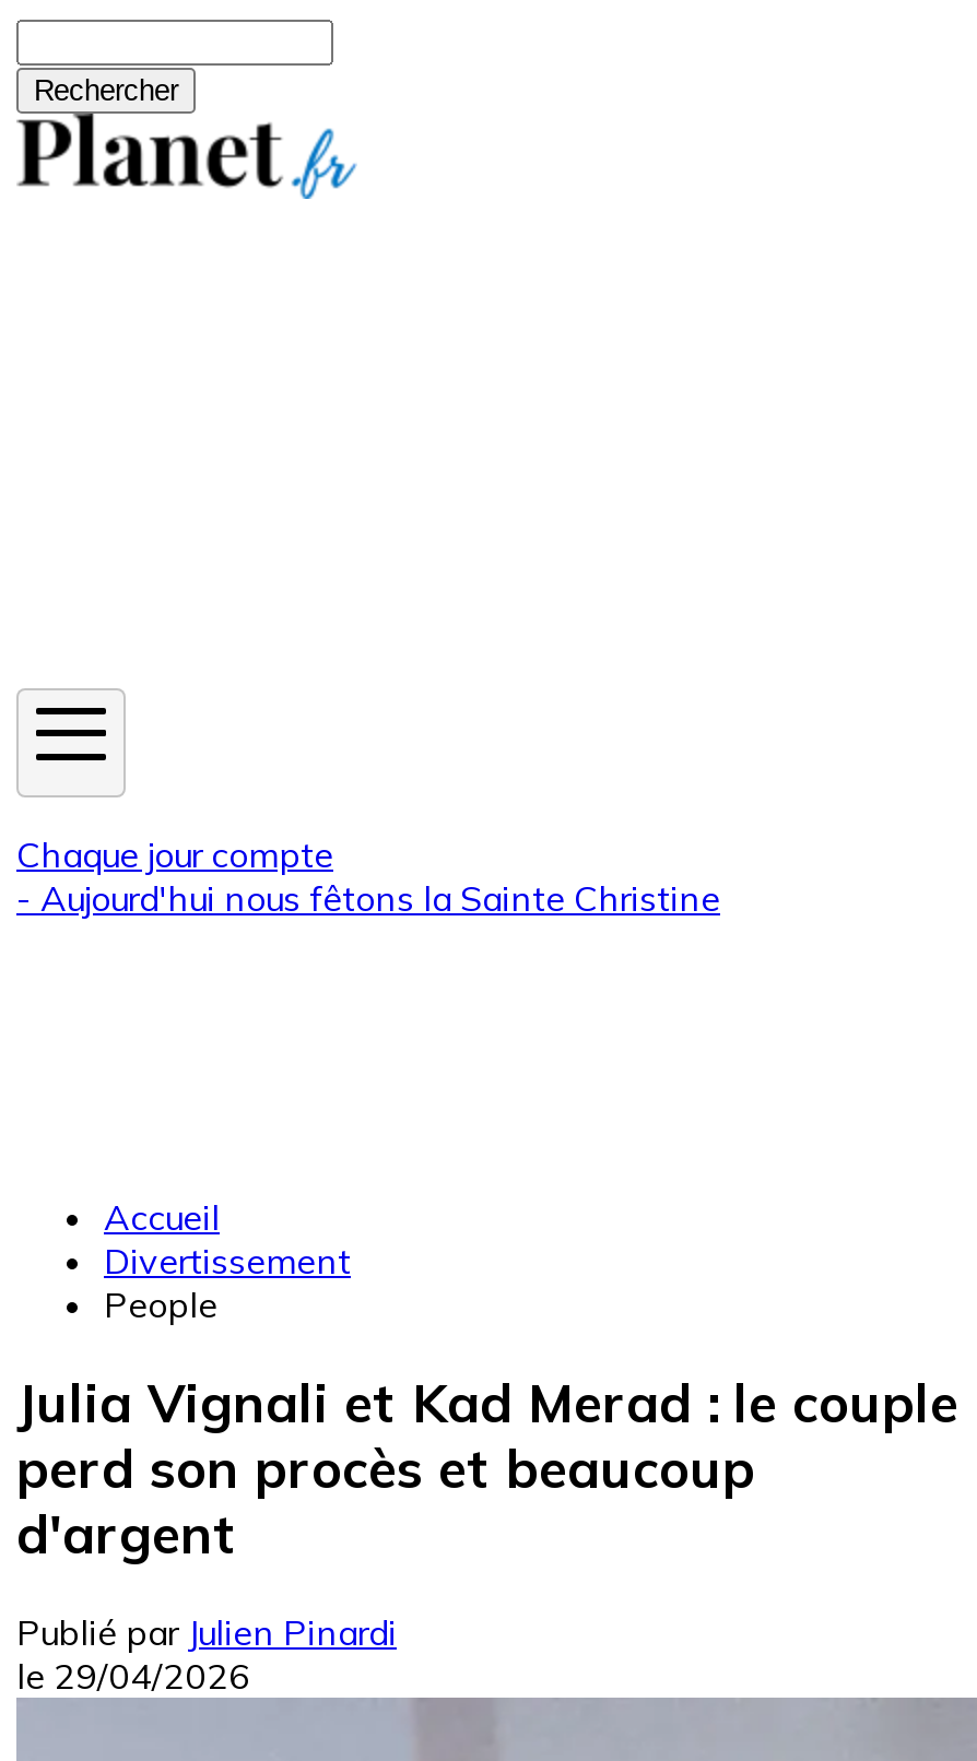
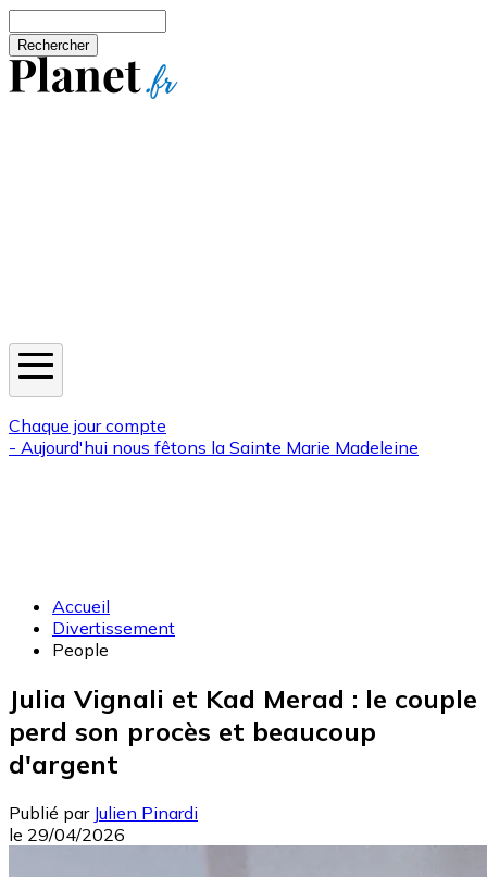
[16,876,720,920] - Aujourd'hui nous fêtons la Sainte Christine -> [9,436,419,458] - Aujourd'hui nous fêtons la Sainte Marie Madeleine

